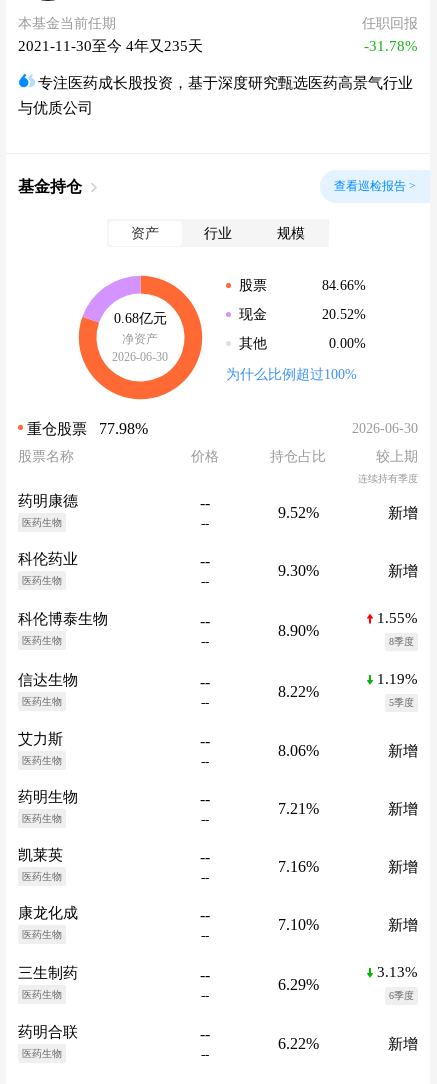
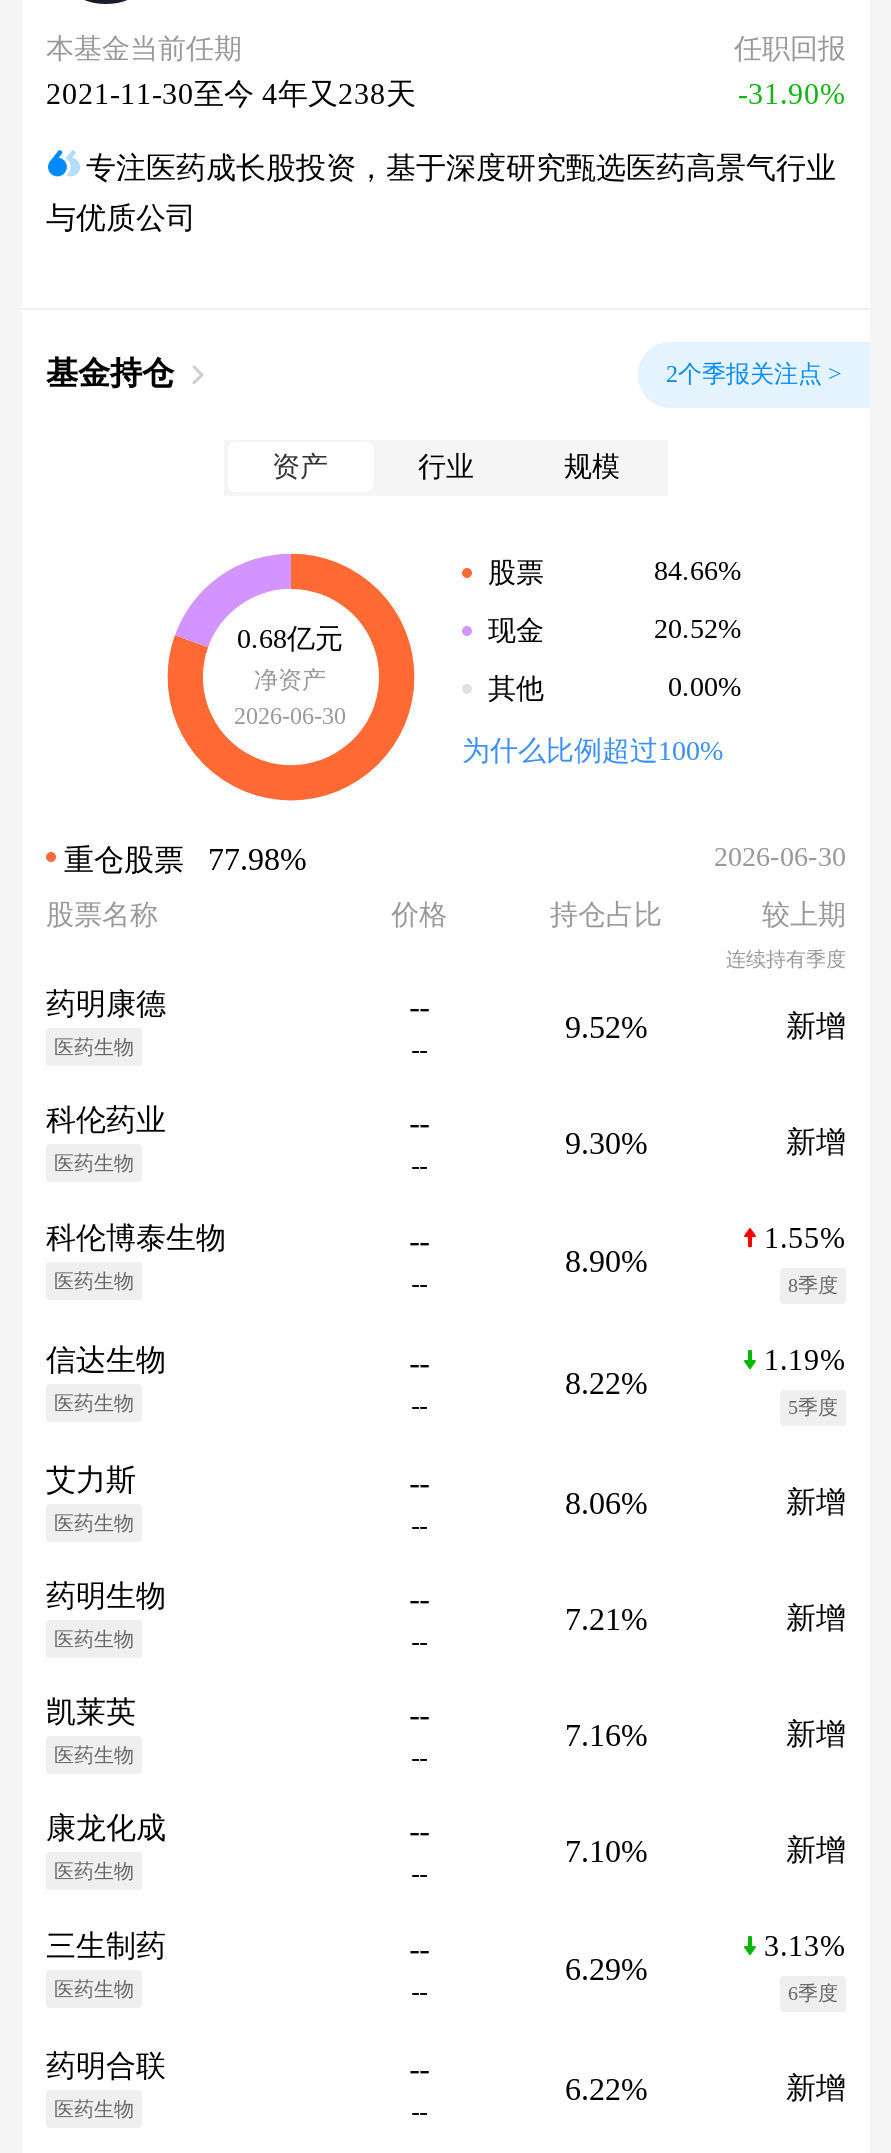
[18,38,203,54] 2021-11-30至今 4年又235天 -> [46,77,416,109] 2021-11-30至今 4年又238天
[364,38,418,54] -31.78% -> [738,77,846,109] -31.90%
[334,179,416,193] 查看巡检报告 > -> [666,359,842,387] 2个季报关注点 >

